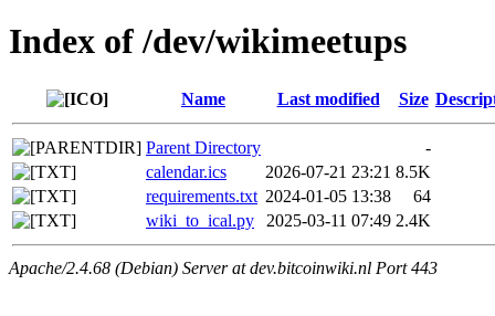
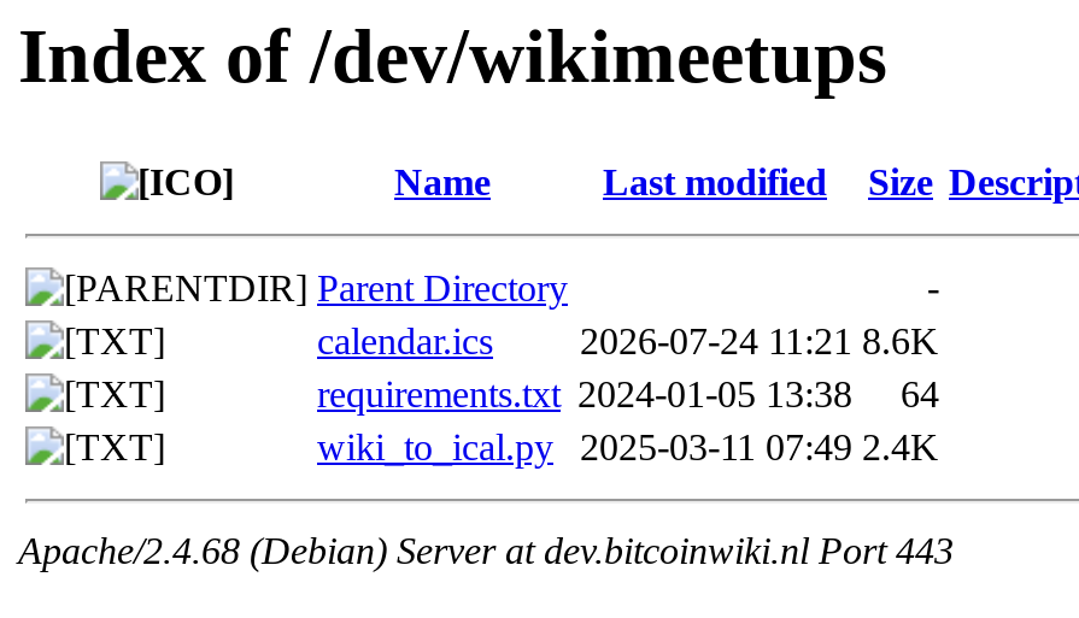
[265,162,431,181] 2026-07-21 23:21 8.5K -> [580,320,939,361] 2026-07-24 11:21 8.6K

